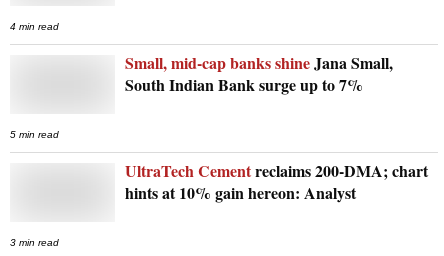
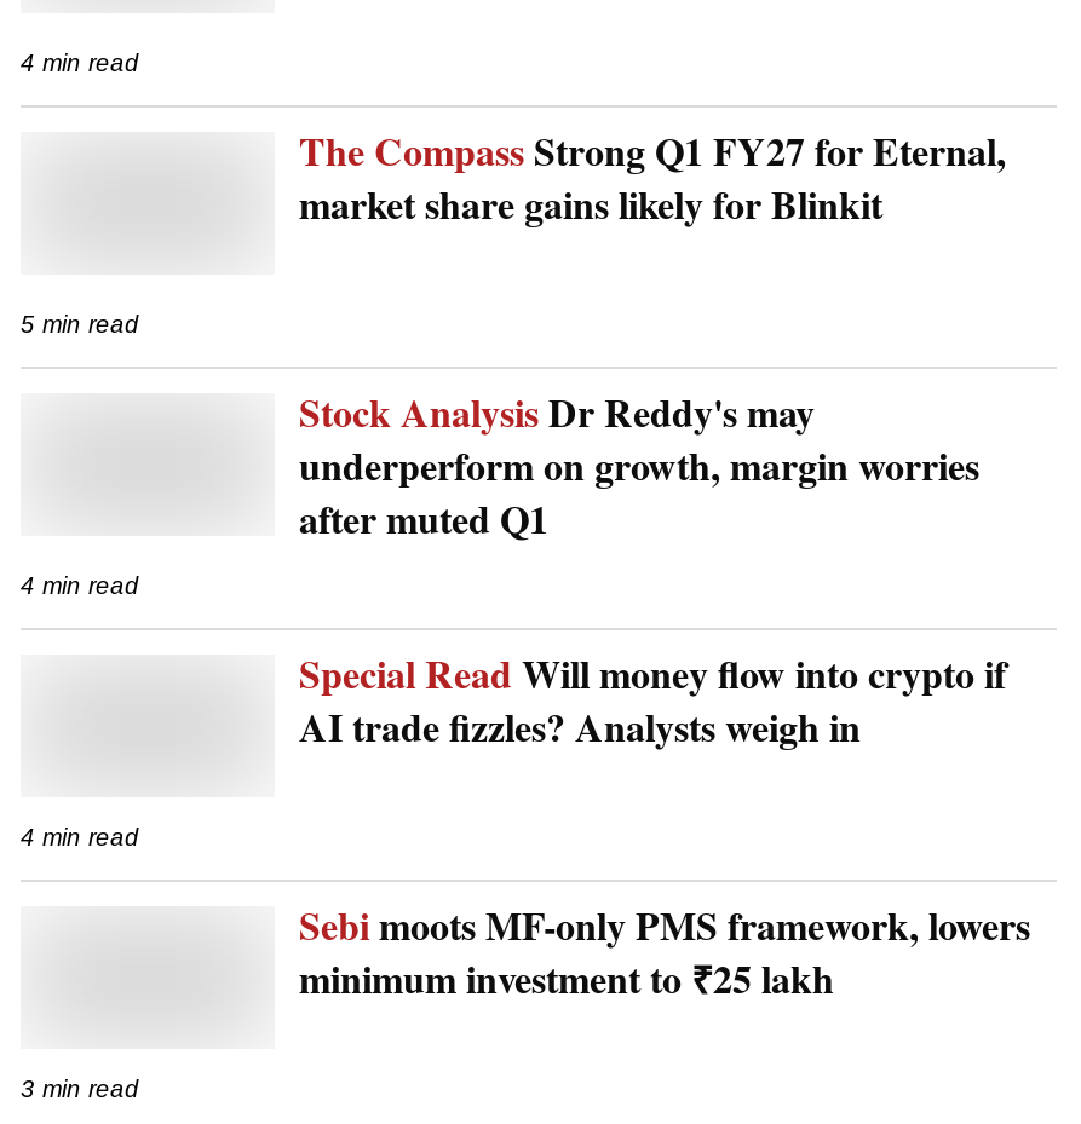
[125,50,393,95] Small, mid-cap banks shine Jana Small, | South Indian Bank surge up to 7% -> [299,121,1006,230] The Compass Strong Q1 FY27 for Eternal, | market share gains likely for Blinkit
[125,158,428,203] UltraTech Cement reclaims 200-DMA; chart | hints at 10% gain hereon: Analyst -> [21,382,1030,1004] Stock Analysis Dr Reddy's may | underperform on growth, margin worries | after muted Q1 | 4 min read | Special Read Will money flow into crypto if | AI trade fizzles? Analysts weigh in | 4 min read | Sebi moots MF-only PMS framework, lowers | minimum investment to ₹25 lakh

